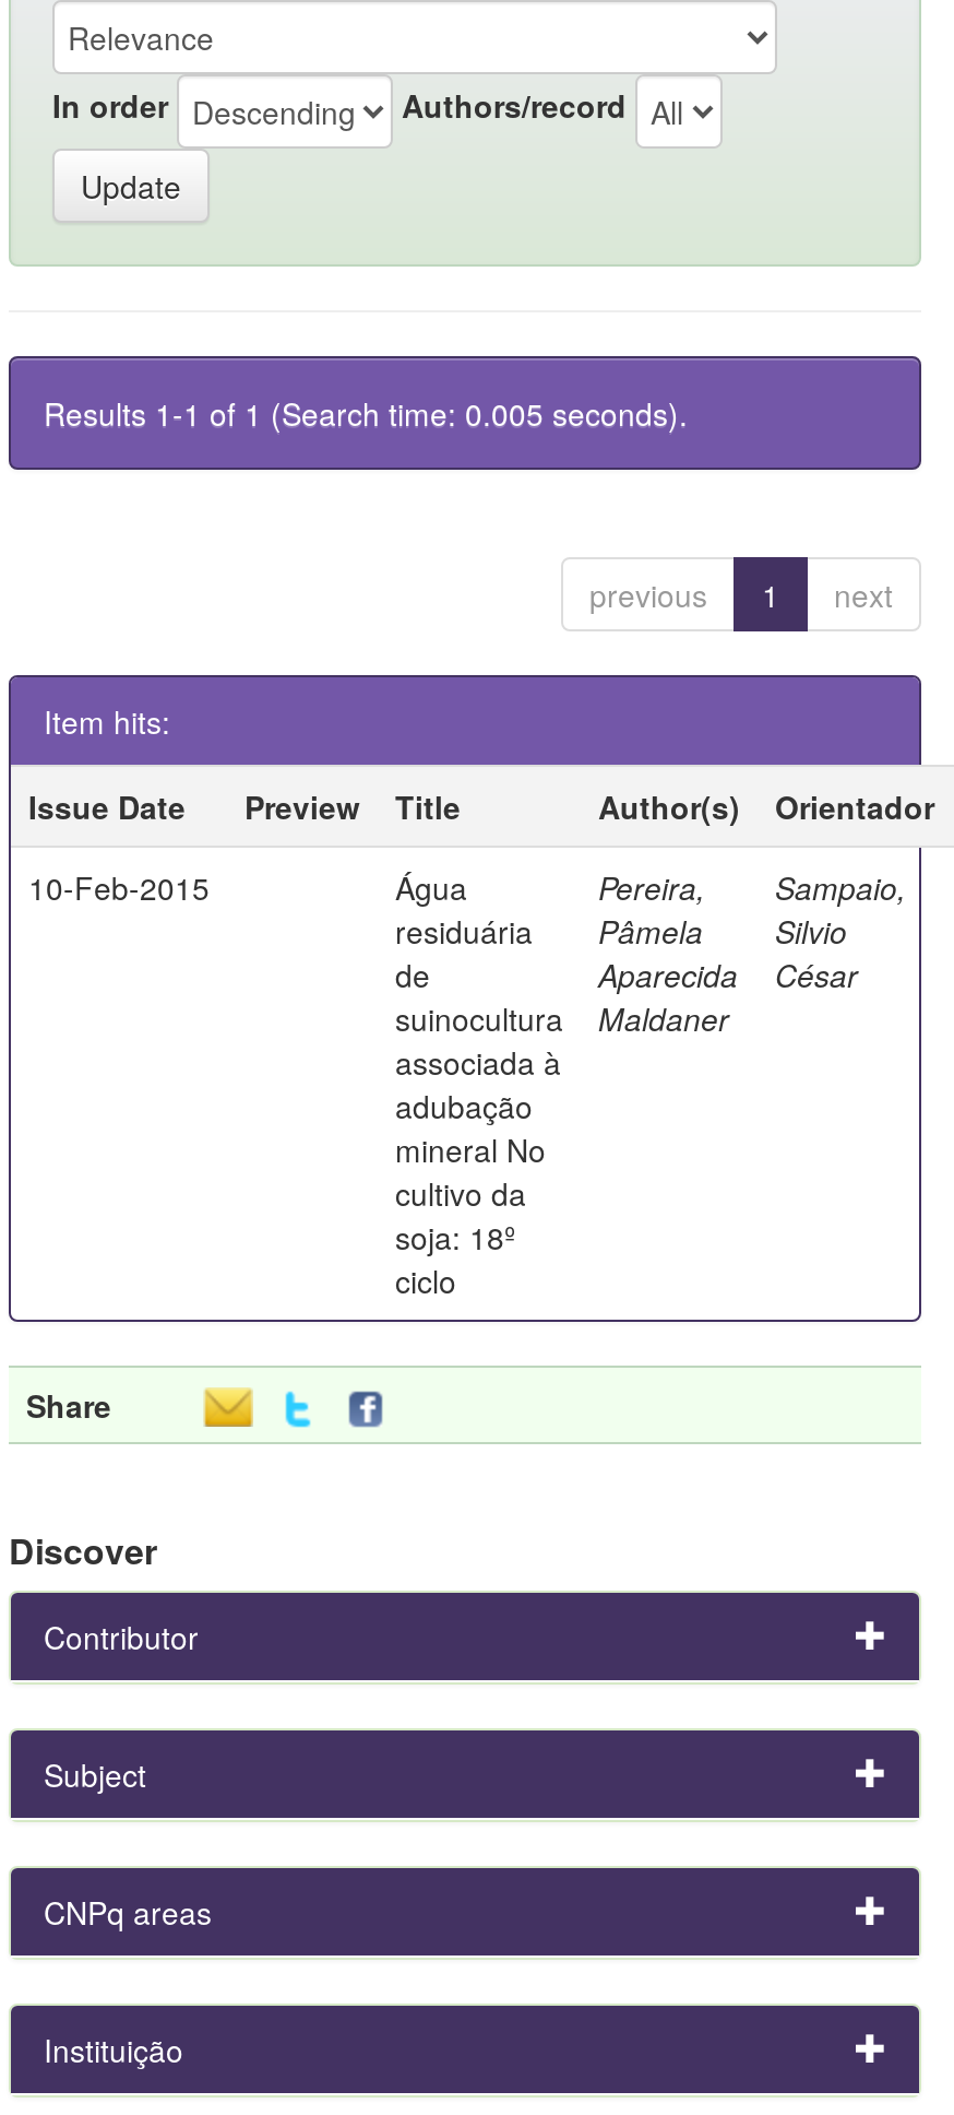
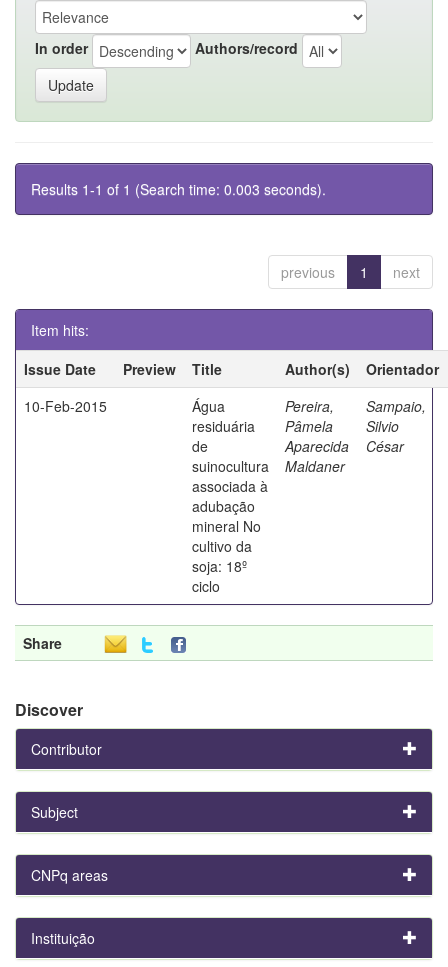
[44,390,688,434] Results 1-1 of 1 (Search time: 0.005 seconds). -> [31,179,326,199] Results 1-1 of 1 (Search time: 0.003 seconds).

